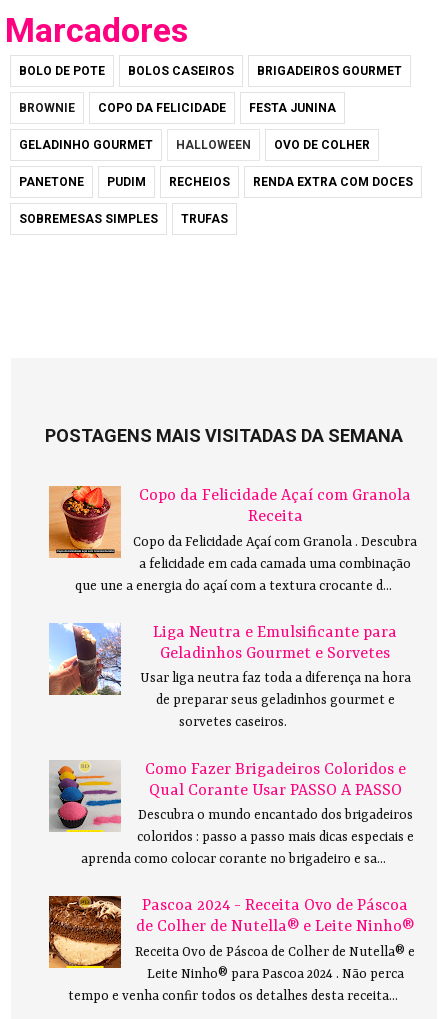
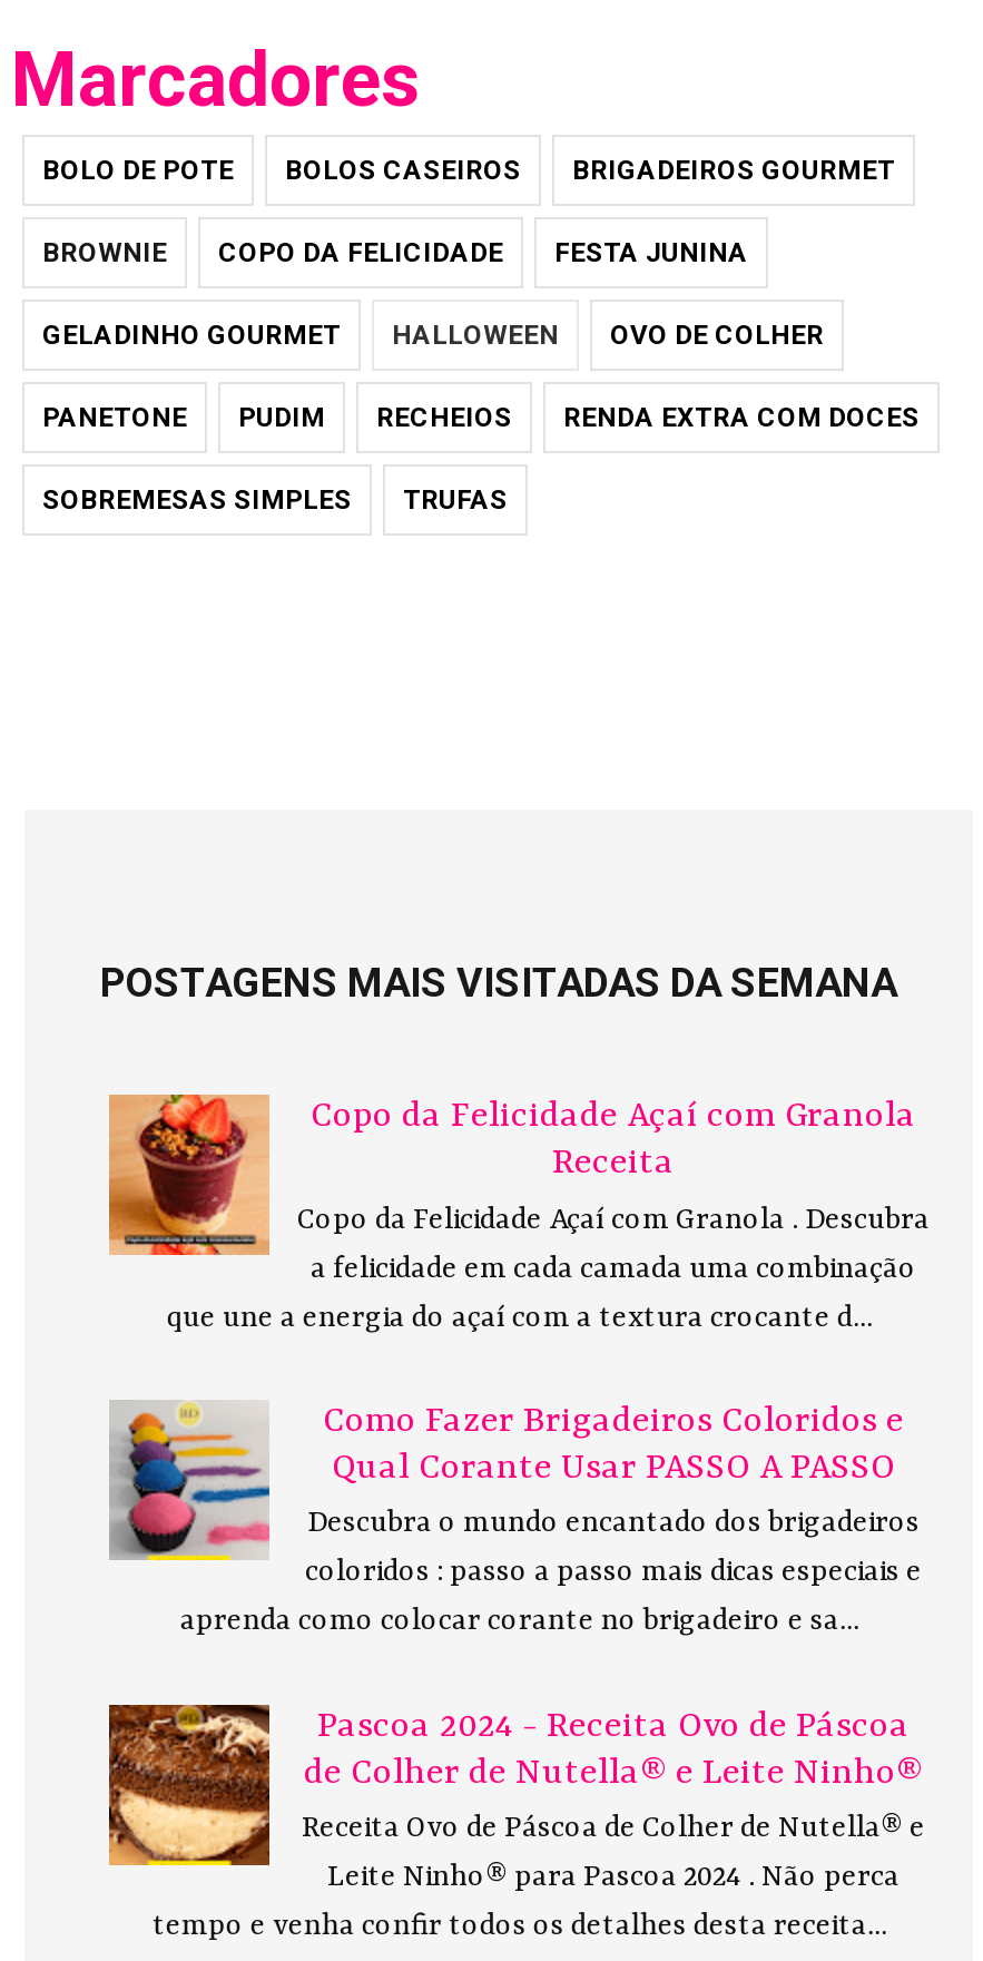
[49,623,411,730] [image] | Liga Neutra e Emulsificante para | Geladinhos Gourmet e Sorvetes | Usar liga neutra faz toda a diferença na hora | de preparar seus geladinhos gourmet e | sorvetes caseiros. -> none

